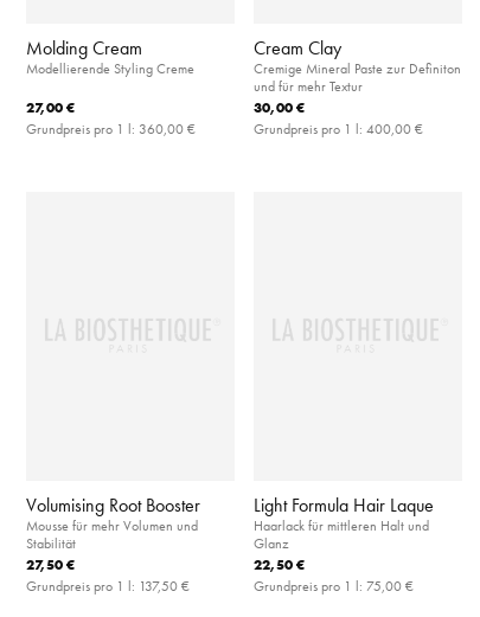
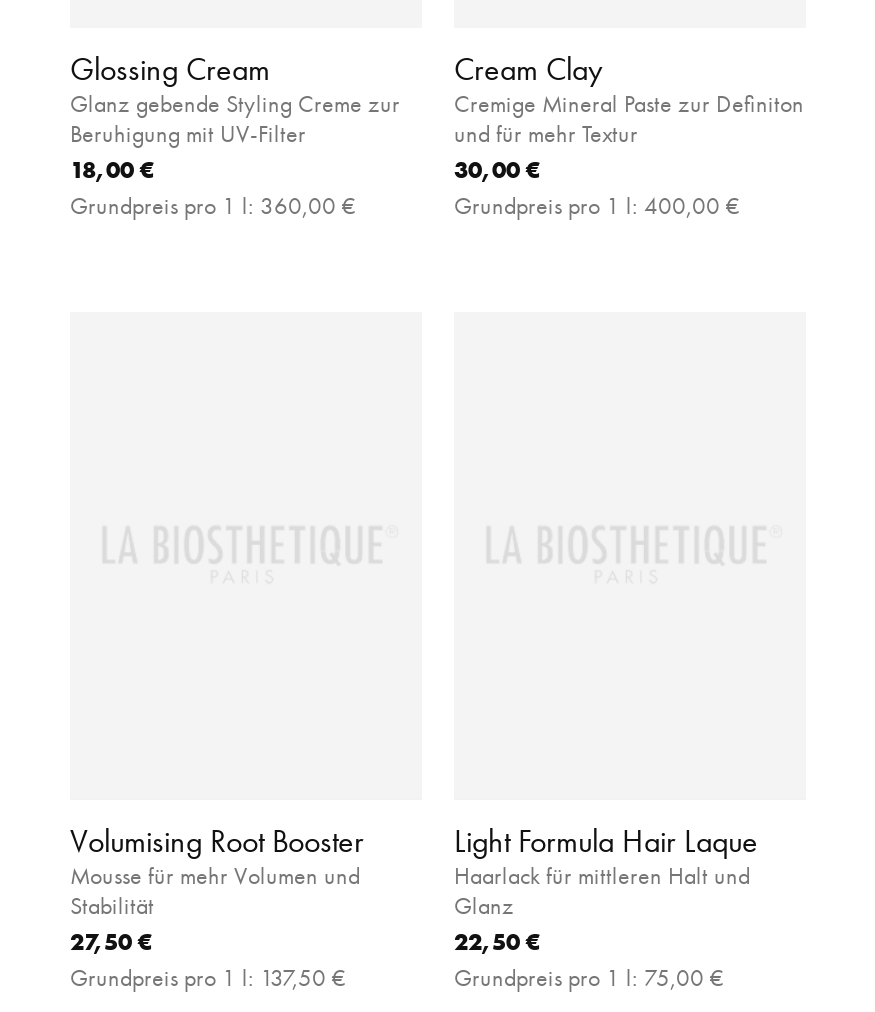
[26,36,194,117] Molding Cream | Modellierende Styling Creme | 27,00 € -> [70,48,400,186] Glossing Cream | Glanz gebende Styling Creme zur | Beruhigung mit UV-Filter | 18,00 €

